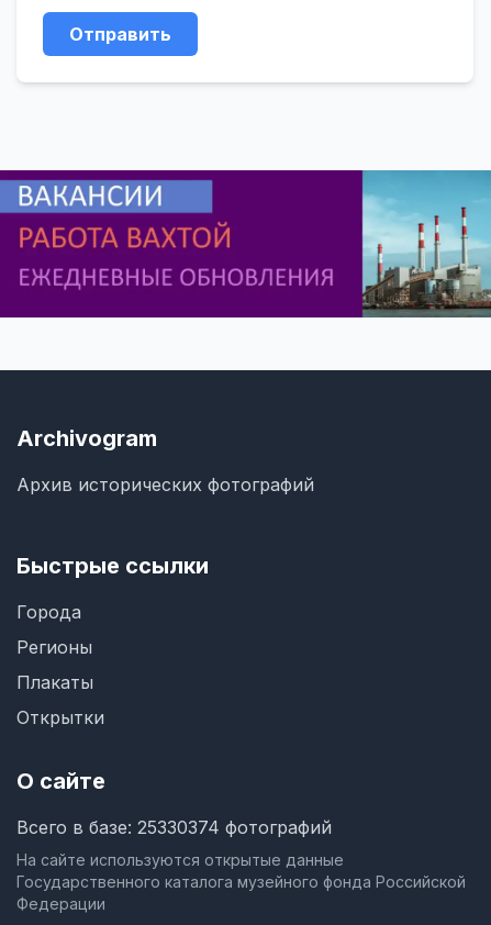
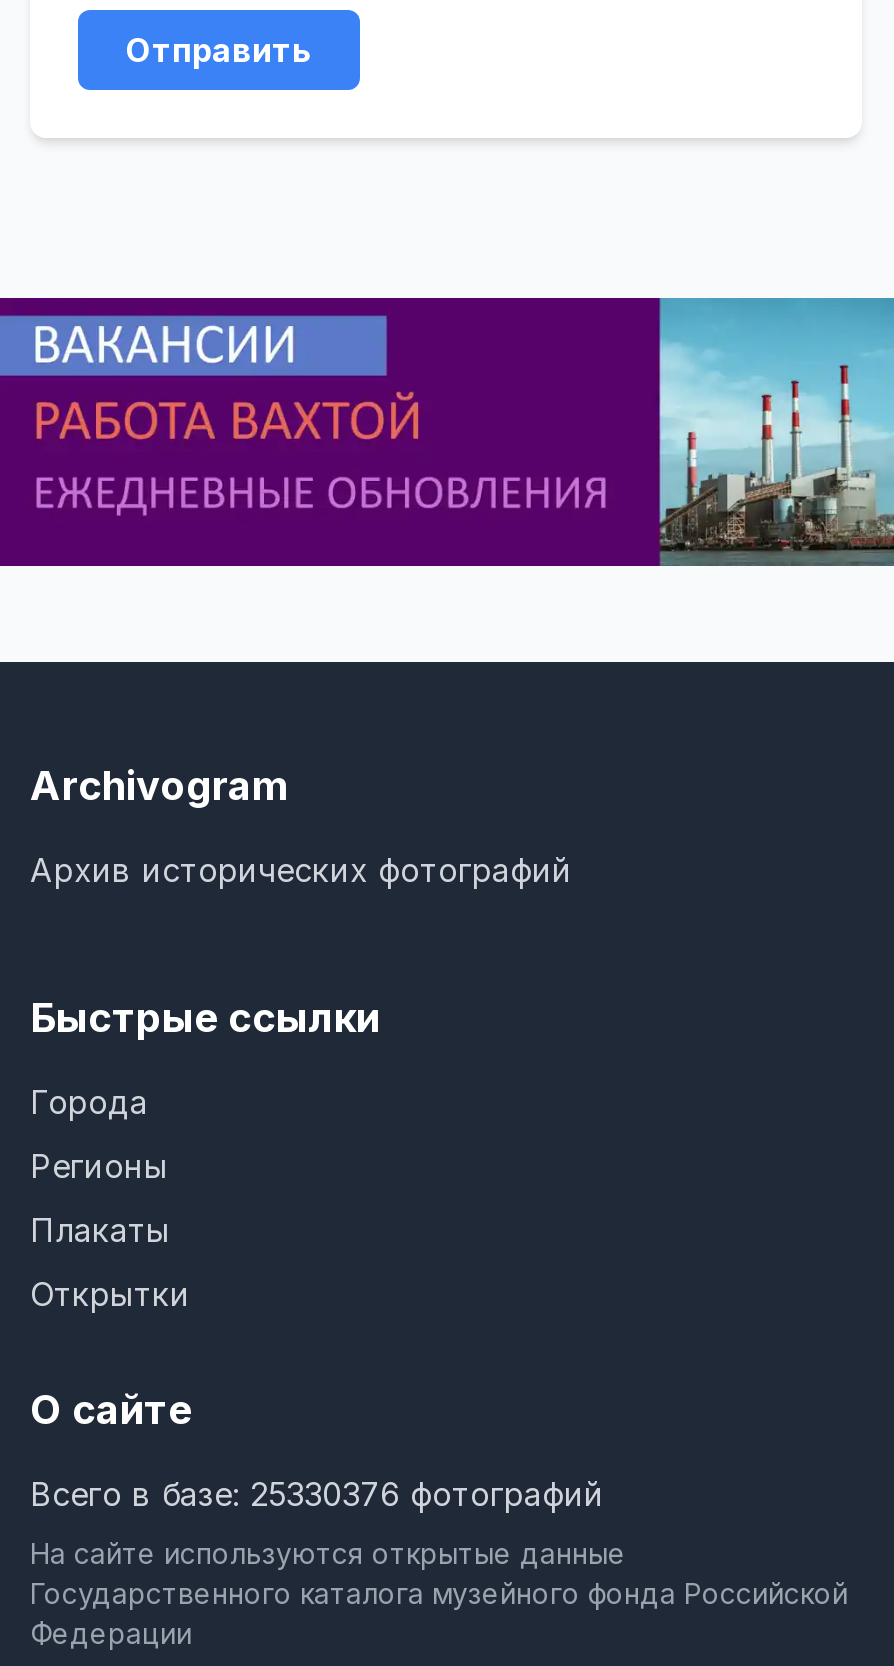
[16,816,332,838] Всего в базе: 25330374 фотографий -> [30,1474,604,1514] Всего в базе: 25330376 фотографий

